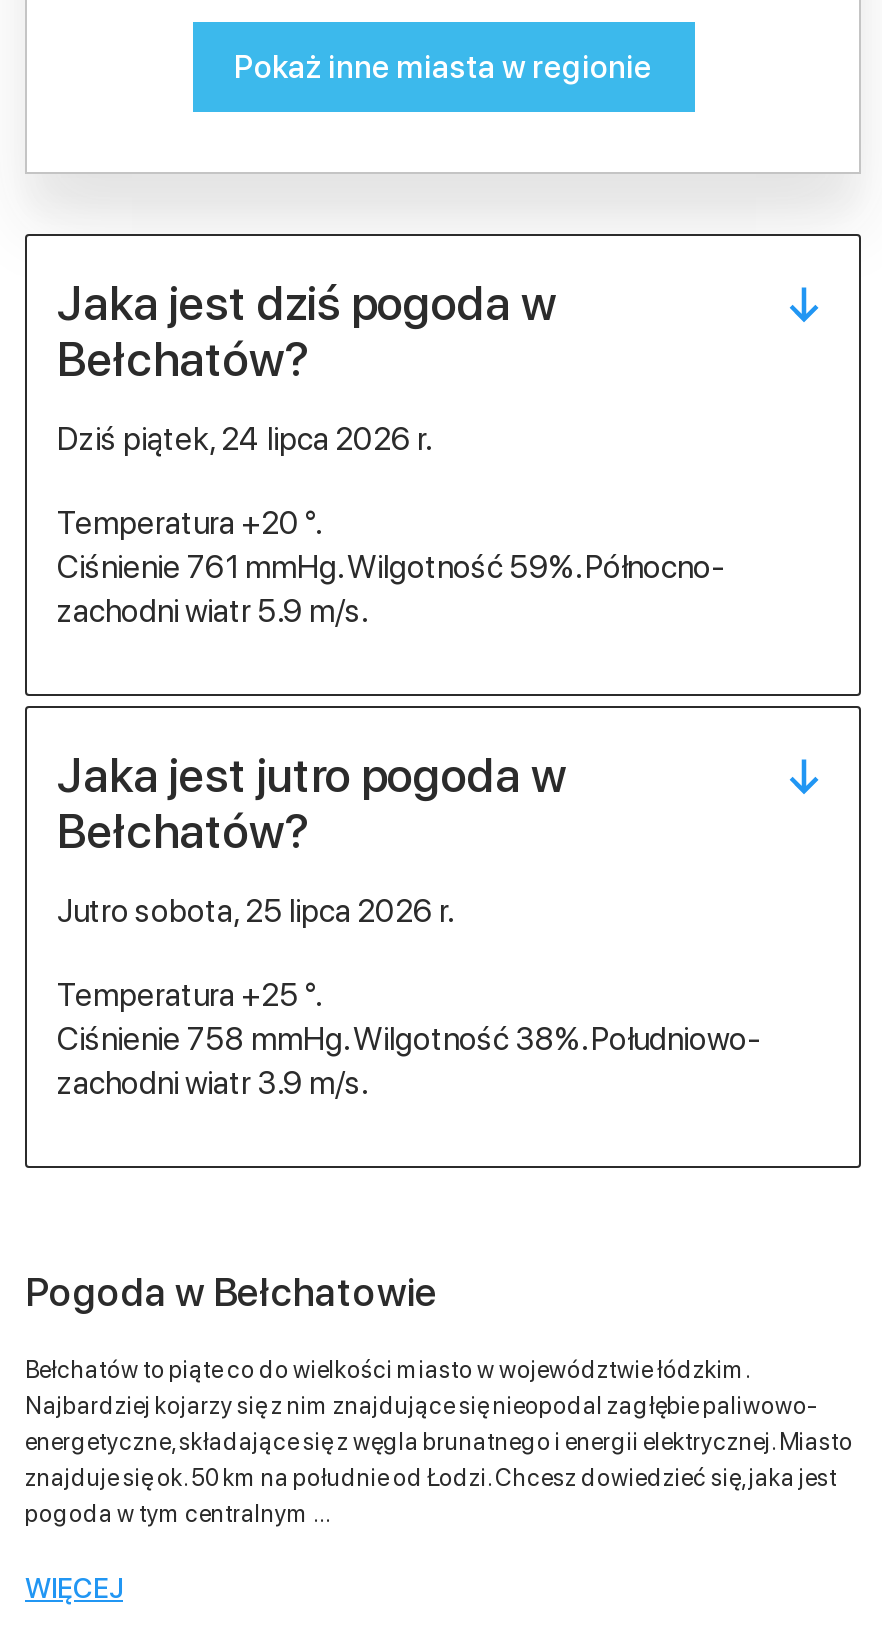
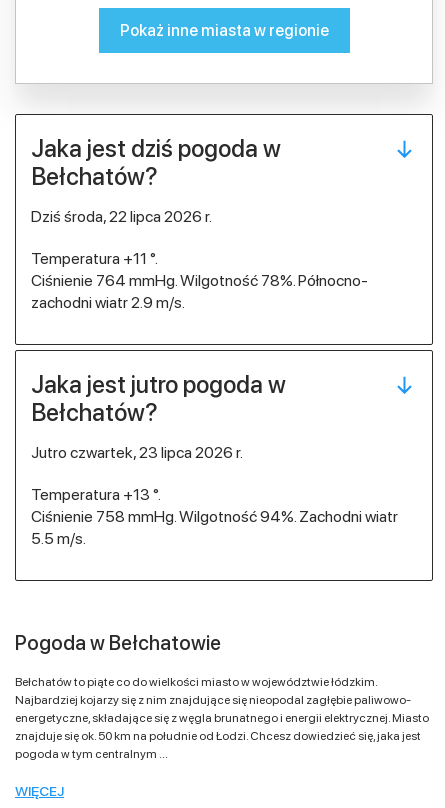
[79,420,431,458] dziś piątek, 24 lipca 2026 r. -> [42,207,212,226] dziś środa, 22 lipca 2026 r.
[57,504,321,542] Temperatura +20 °. -> [31,249,158,268] Temperatura +11 °.
[57,548,725,586] Ciśnienie 761 mmHg. Wilgotność 59%. Północno- -> [31,271,368,290] Ciśnienie 764 mmHg. Wilgotność 78%. Północno-
[57,592,367,630] zachodni wiatr 5.9 m/s. -> [31,293,185,312] zachodni wiatr 2.9 m/s.
[73,892,453,930] jutro sobota, 25 lipca 2026 r. -> [39,443,243,462] jutro czwartek, 23 lipca 2026 r.
[57,976,761,1102] Temperatura +25 °. | Ciśnienie 758 mmHg. Wilgotność 38%. Południowo- | zachodni wiatr 3.9 m/s. -> [31,485,398,548] Temperatura +13 °. | Ciśnienie 758 mmHg. Wilgotność 94%. Zachodni wiatr | 5.5 m/s.

